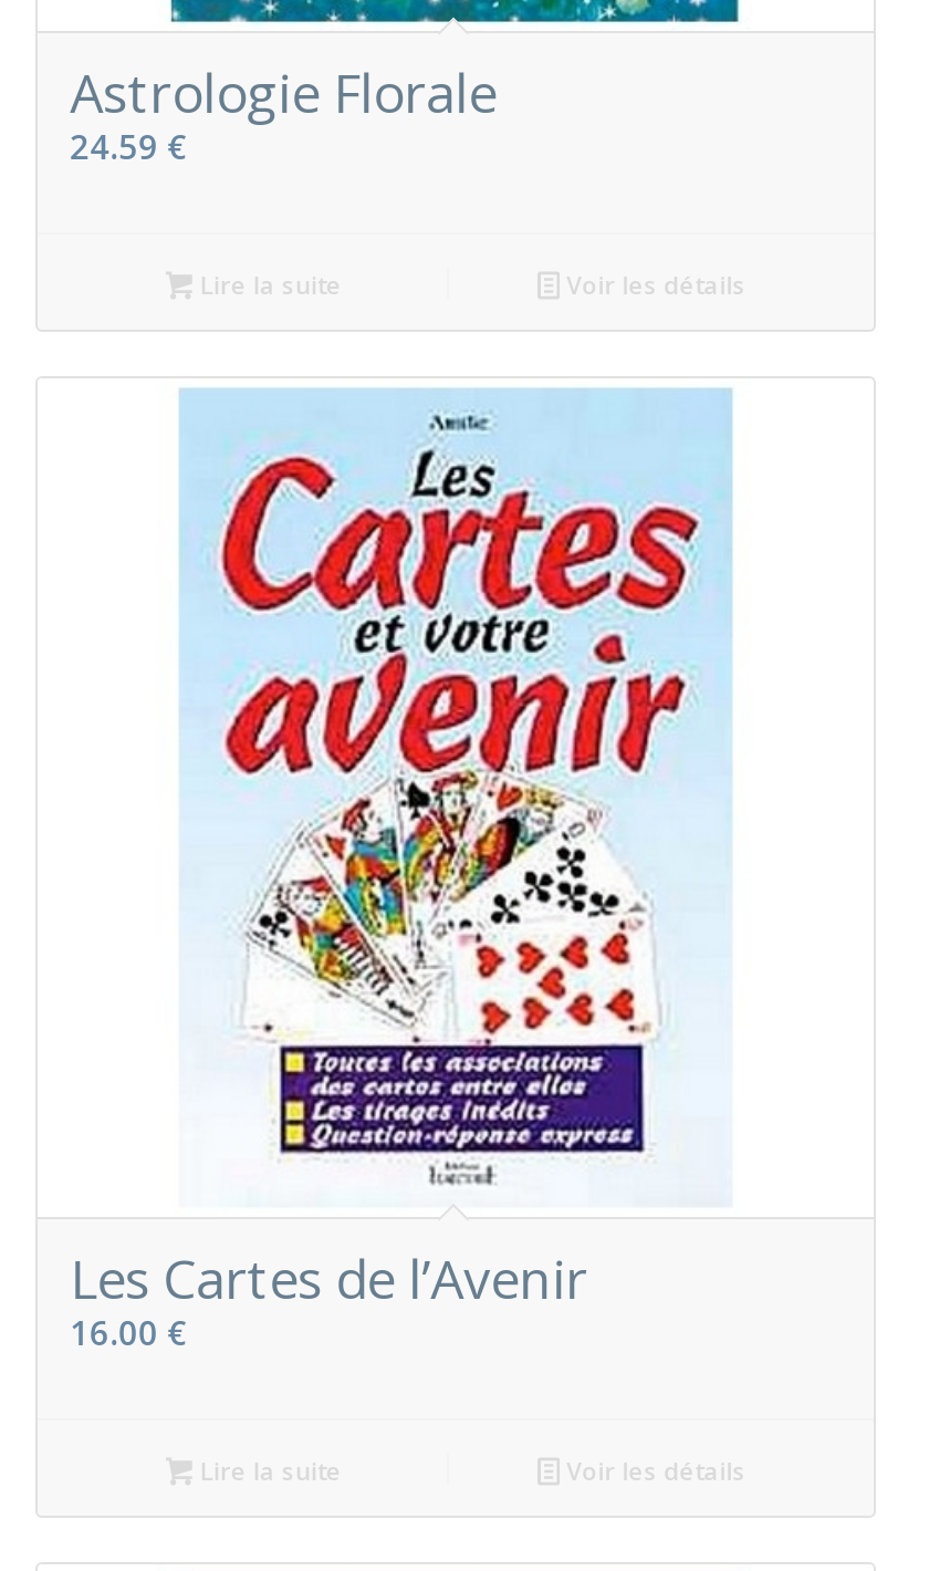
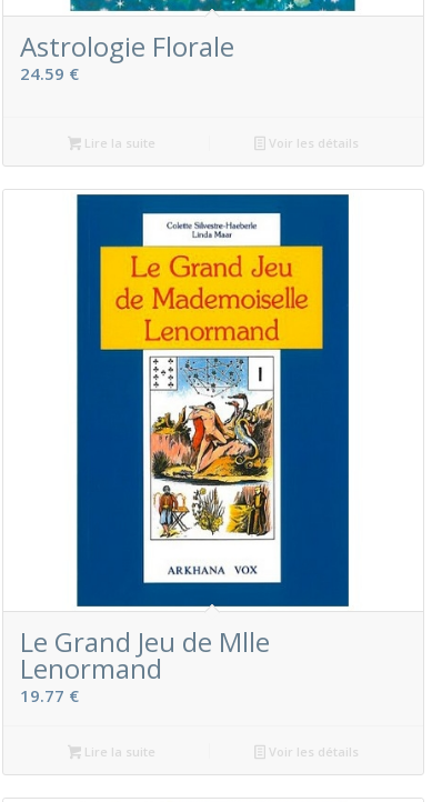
[70,387,732,1354] [image] | Les Cartes de l’Avenir | 16.00 € -> [20,193,351,706] [image] | Le Grand Jeu de Mlle | Lenormand | 19.77 €

